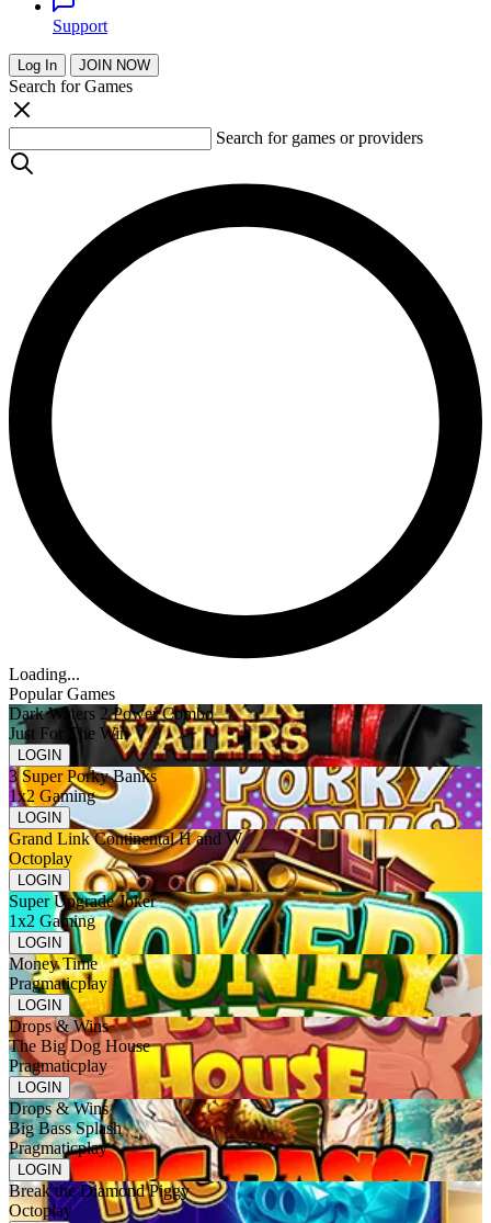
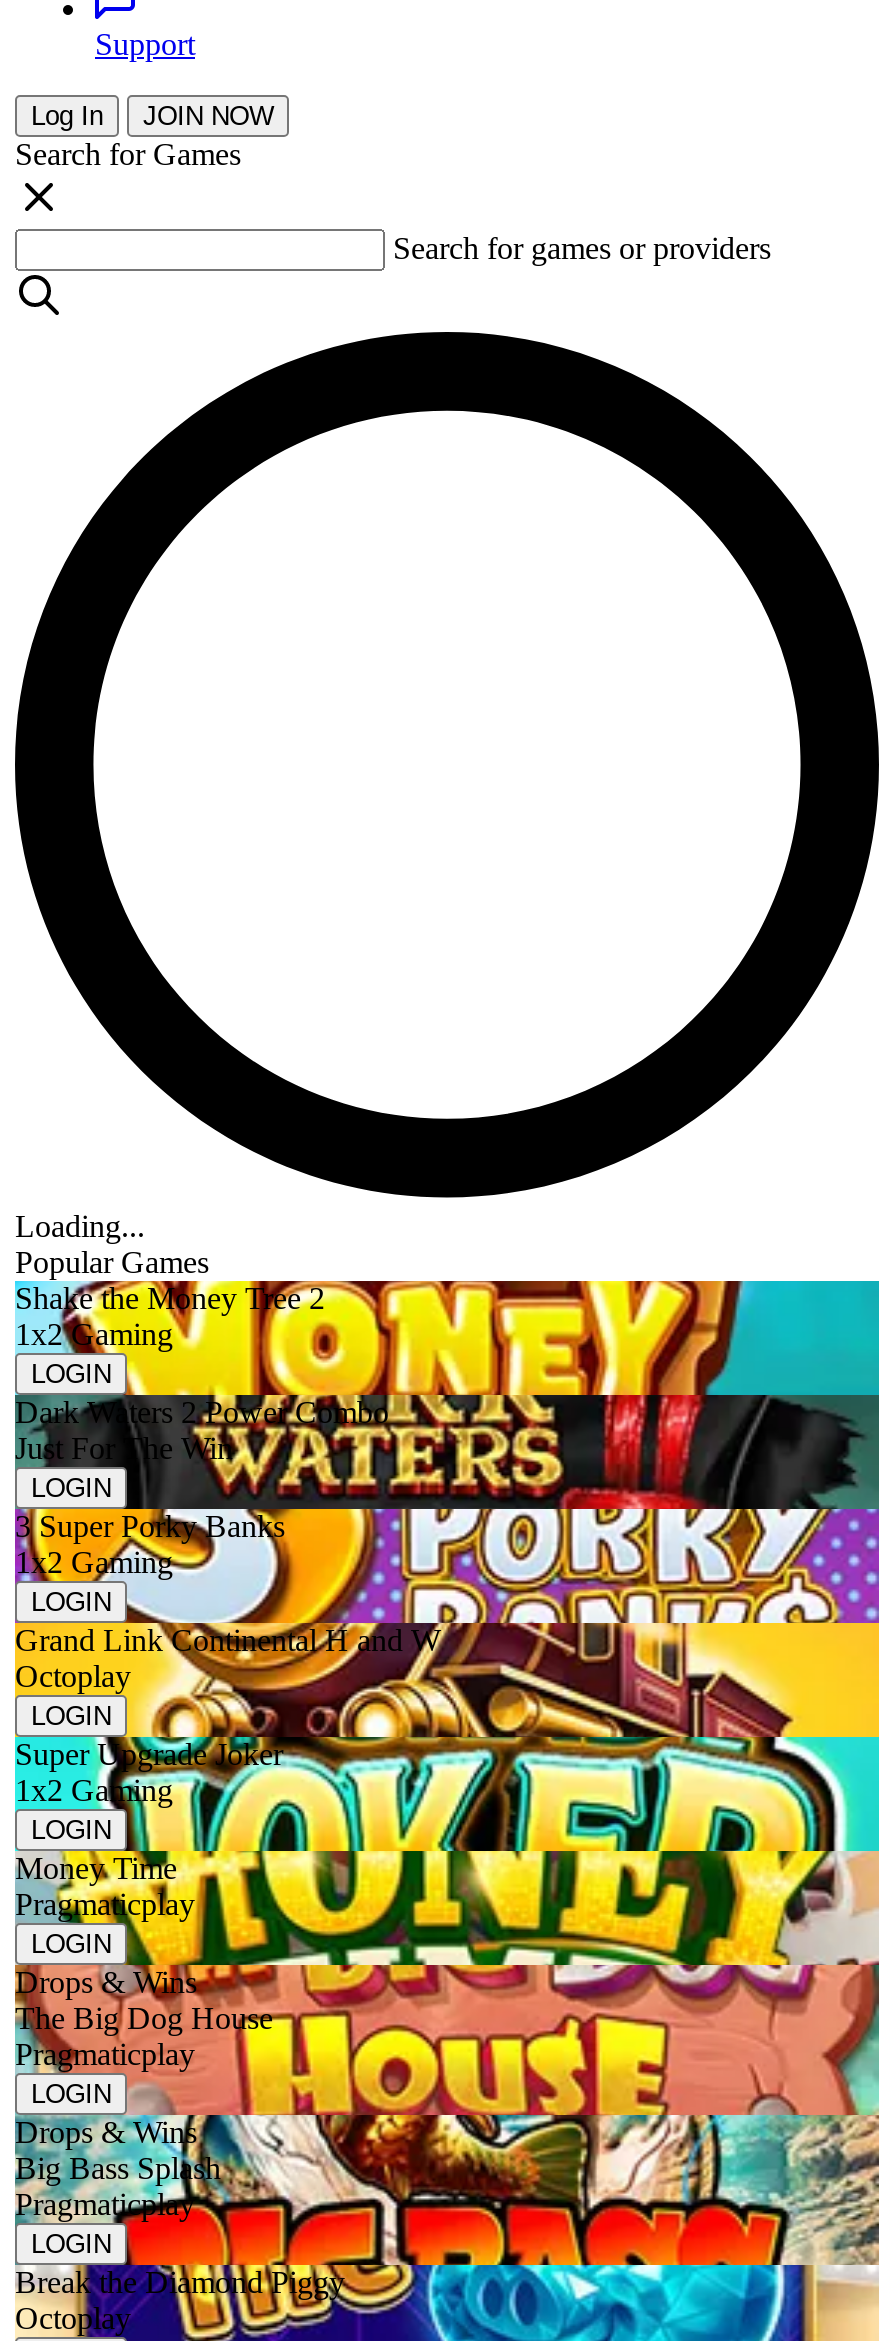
none -> [15,1280,325,1388] Shake the Money Tree 2 | 1x2 Gaming | LOGIN

